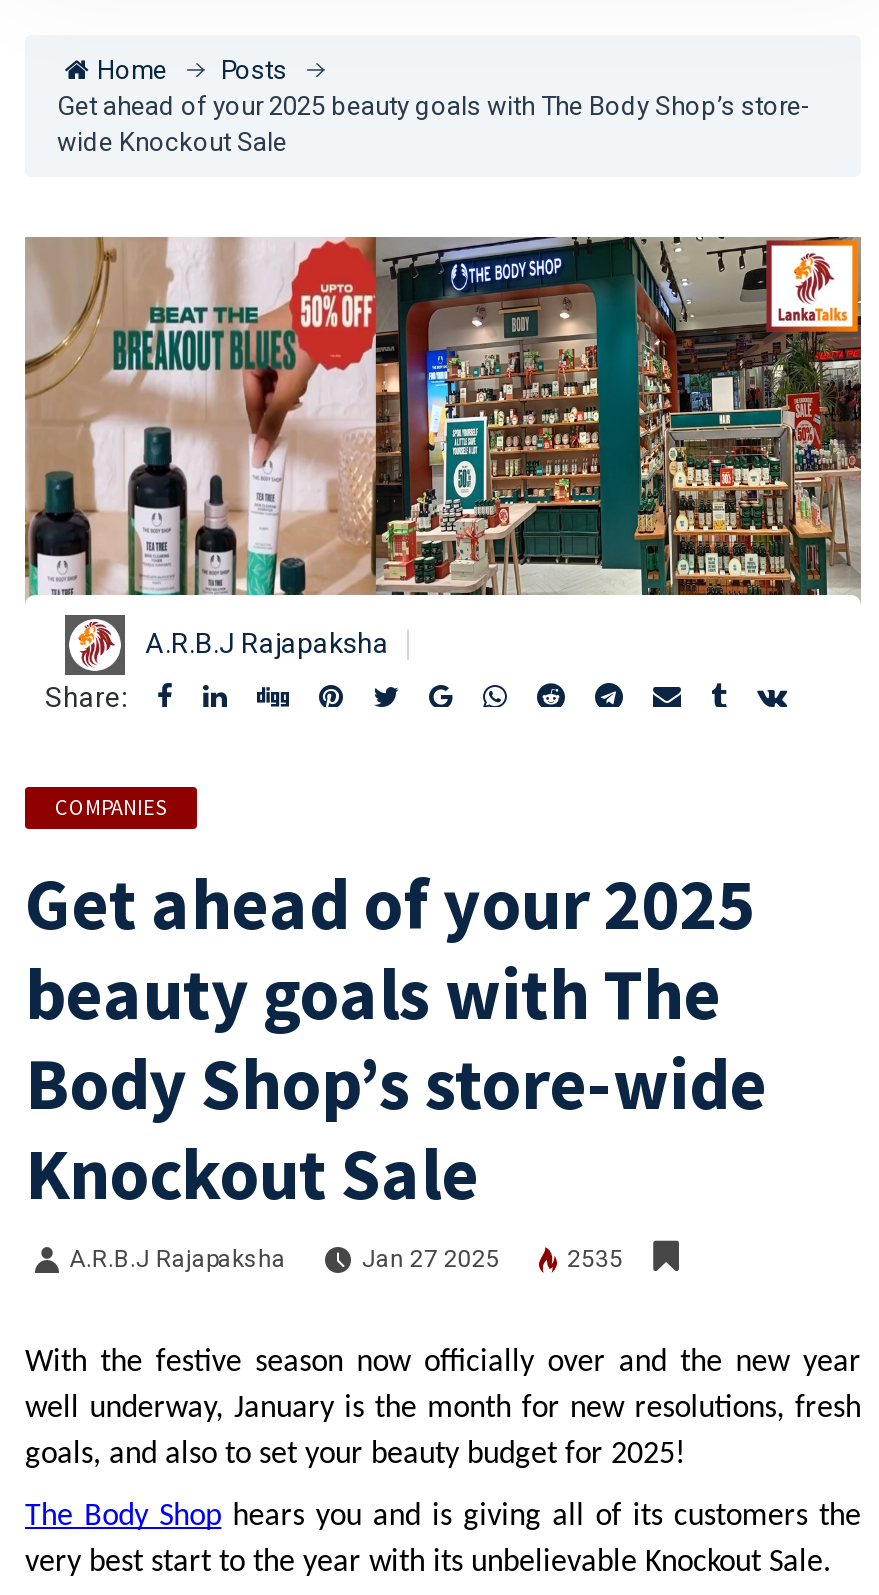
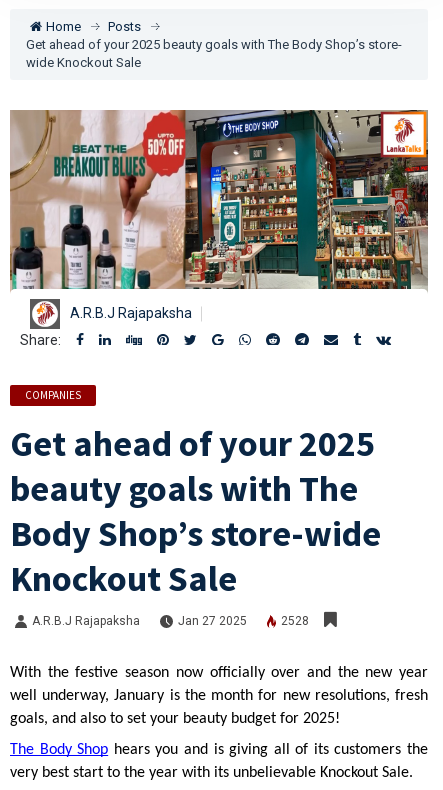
[567,1245,623,1273] 2535 -> [281,614,309,628] 2528

